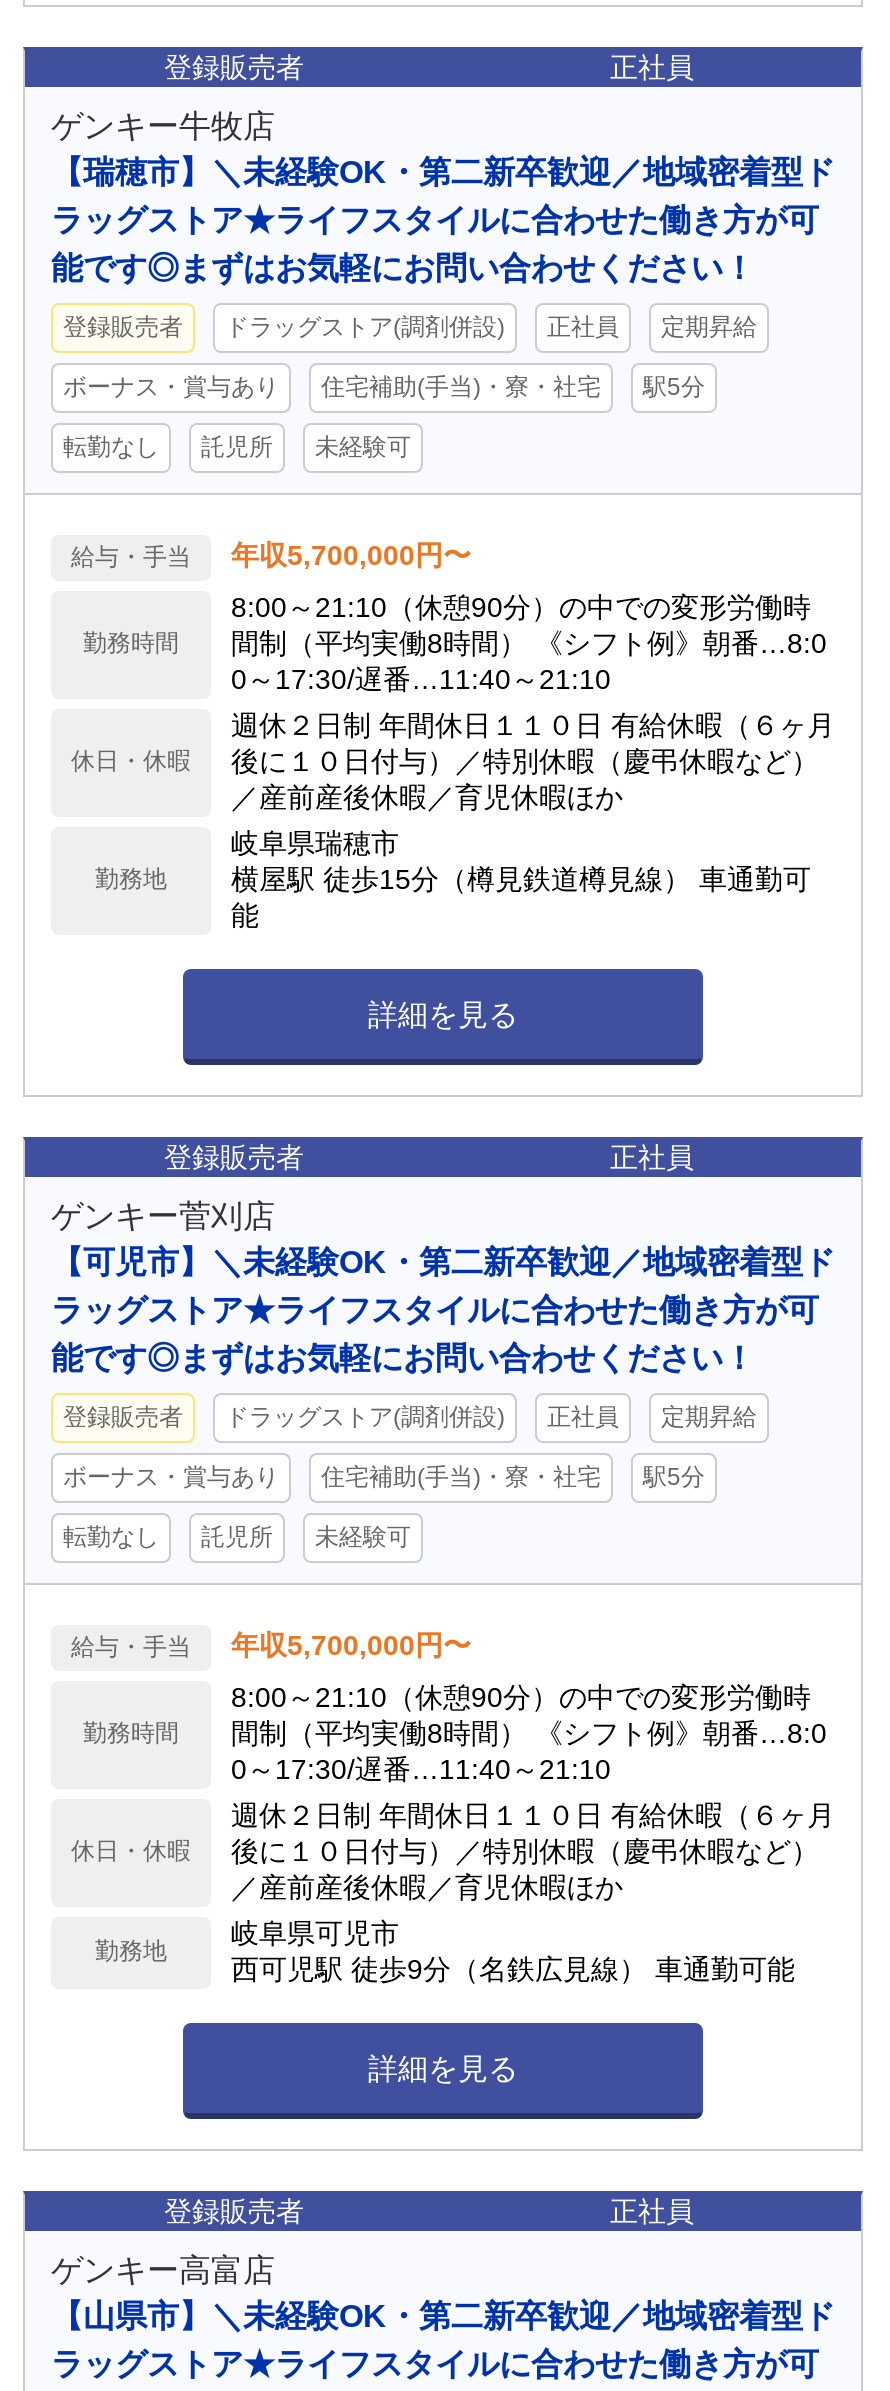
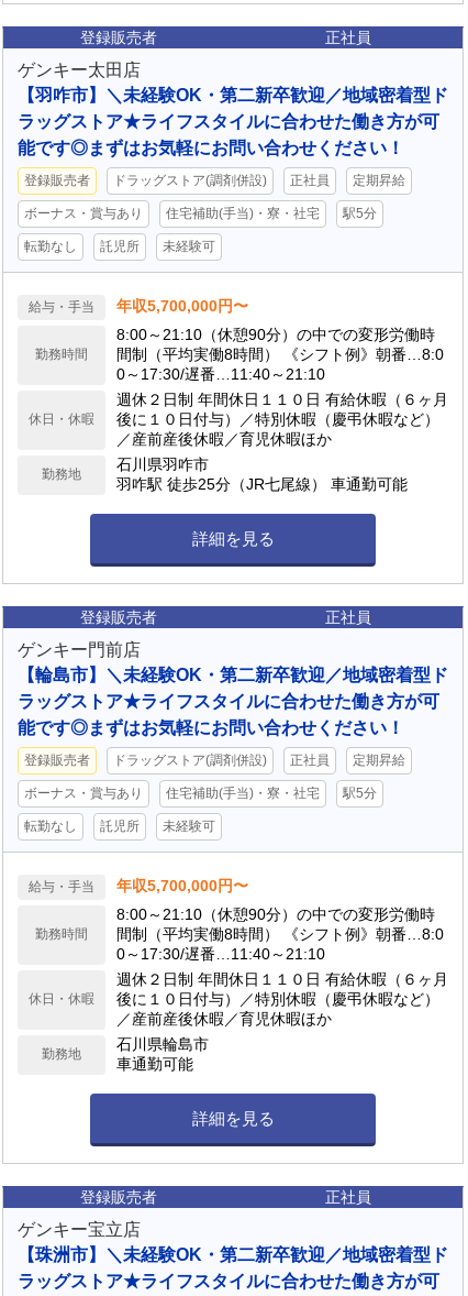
[51,109,275,143] ゲンキー牛牧店 -> [18,61,141,79] ゲンキー太田店
[51,155,835,189] 【瑞穂市】＼未経験OK・第二新卒歓迎／地域密着型ド -> [18,86,448,105] 【羽咋市】＼未経験OK・第二新卒歓迎／地域密着型ド
[231,827,811,931] 岐阜県瑞穂市 | 横屋駅 徒歩15分（樽見鉄道樽見線） 車通勤可 | 能 -> [116,455,408,493] 石川県羽咋市 | 羽咋駅 徒歩25分（JR七尾線） 車通勤可能
[51,1199,275,1233] ゲンキー菅刈店 -> [18,640,141,659] ゲンキー門前店
[51,1245,835,1279] 【可児市】＼未経験OK・第二新卒歓迎／地域密着型ド -> [18,666,448,684] 【輪島市】＼未経験OK・第二新卒歓迎／地域密着型ド
[231,1917,795,1985] 岐阜県可児市 | 西可児駅 徒歩9分（名鉄広見線） 車通勤可能 -> [116,1035,209,1073] 石川県輪島市 | 車通勤可能
[51,2253,275,2287] ゲンキー高富店 -> [18,1220,141,1239] ゲンキー宝立店
[51,2299,835,2333] 【山県市】＼未経験OK・第二新卒歓迎／地域密着型ド -> [18,1245,448,1264] 【珠洲市】＼未経験OK・第二新卒歓迎／地域密着型ド

